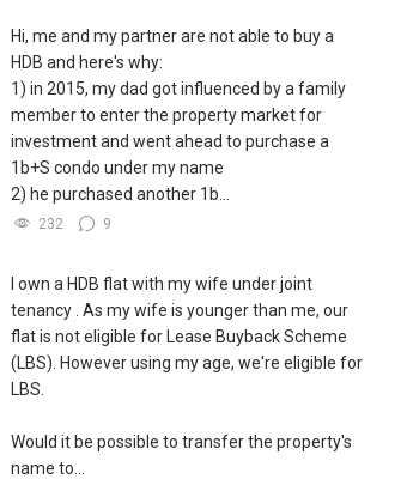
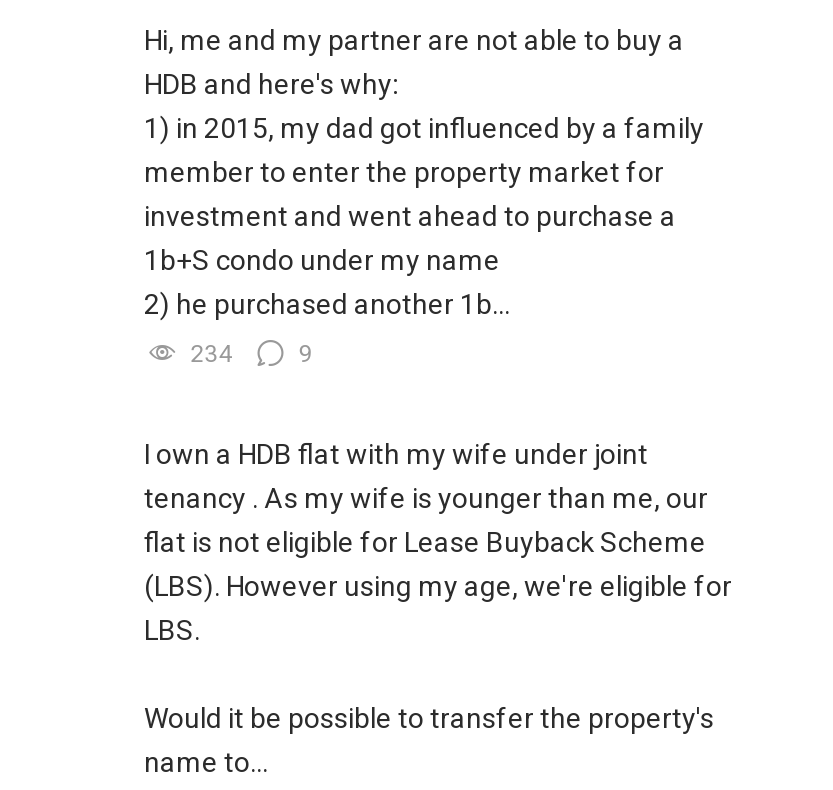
[39,216,64,232] 232 -> [190,340,232,368] 234

